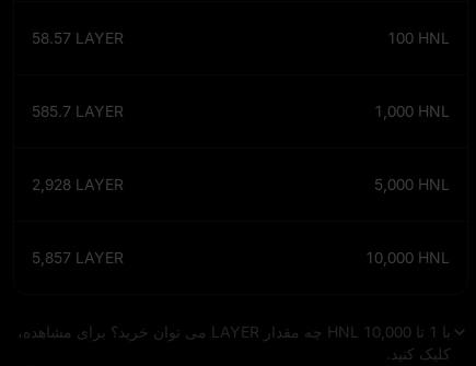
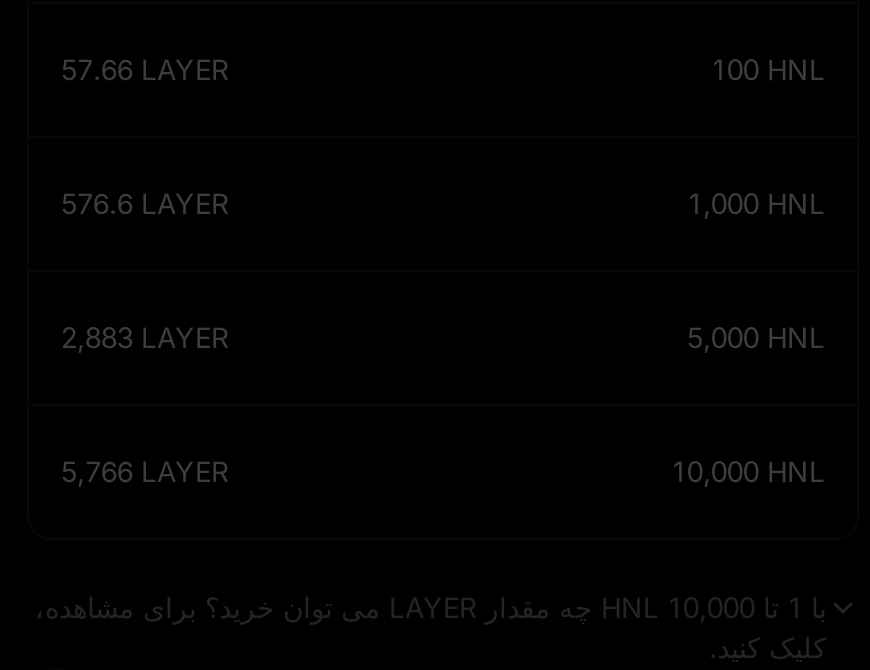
[32,28,124,47] 58.57 LAYER -> [61,52,229,86] 57.66 LAYER
[32,102,124,120] 585.7 LAYER -> [61,186,229,220] 576.6 LAYER
[32,175,124,193] 2,928 LAYER -> [61,320,229,354] 2,883 LAYER
[32,248,124,267] 5,857 LAYER -> [61,454,229,488] 5,766 LAYER

